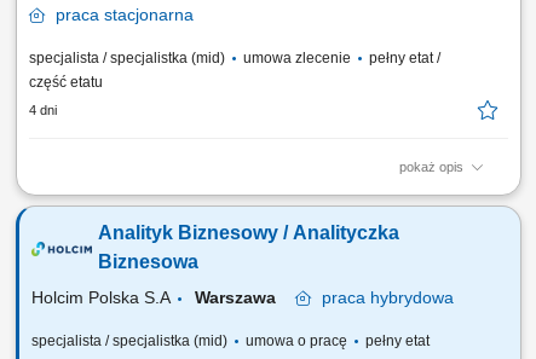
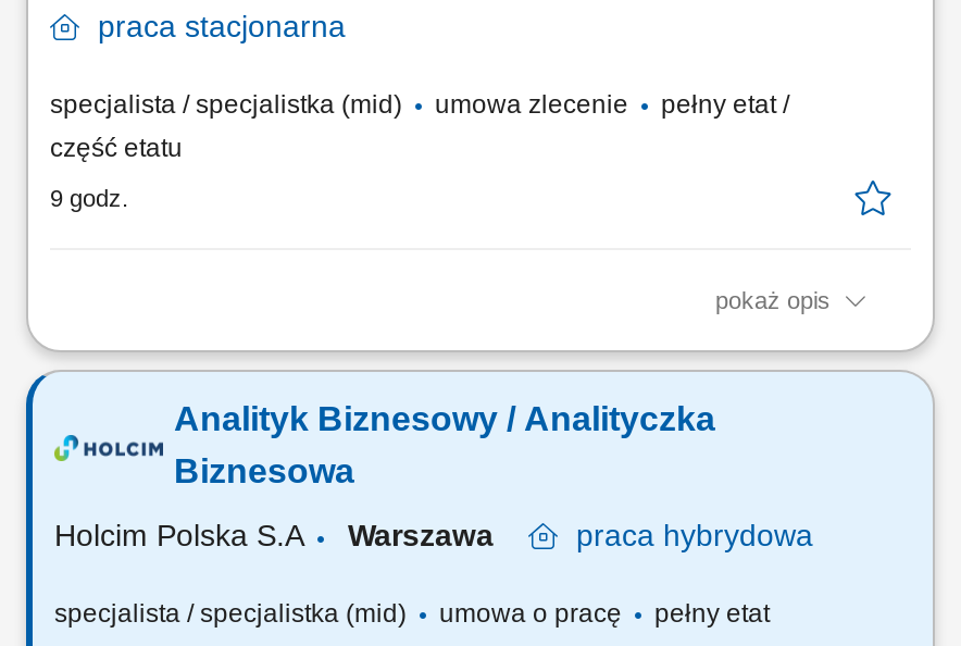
[29,103,57,117] 4 dni -> [50,185,128,211] 9 godz.

